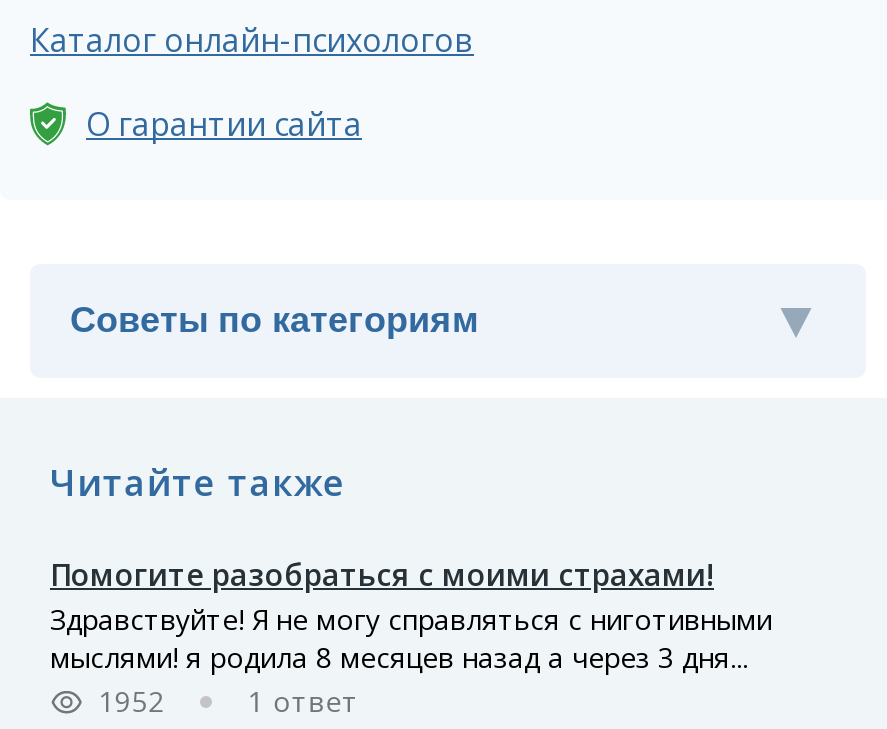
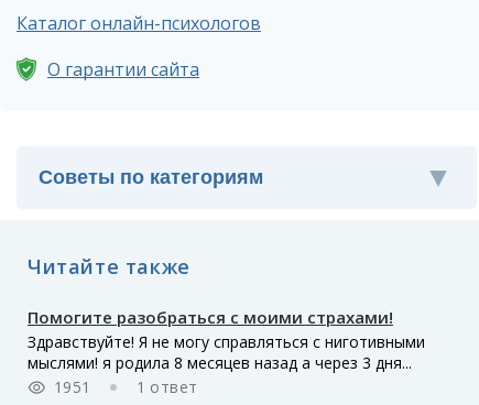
[98,682,165,720] 1952 -> [54,376,91,397] 1951

